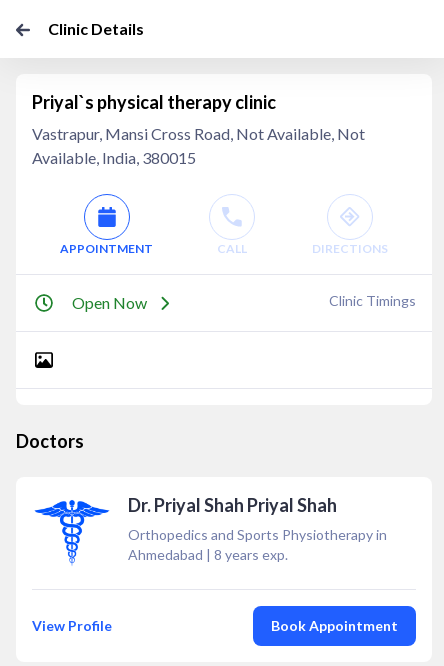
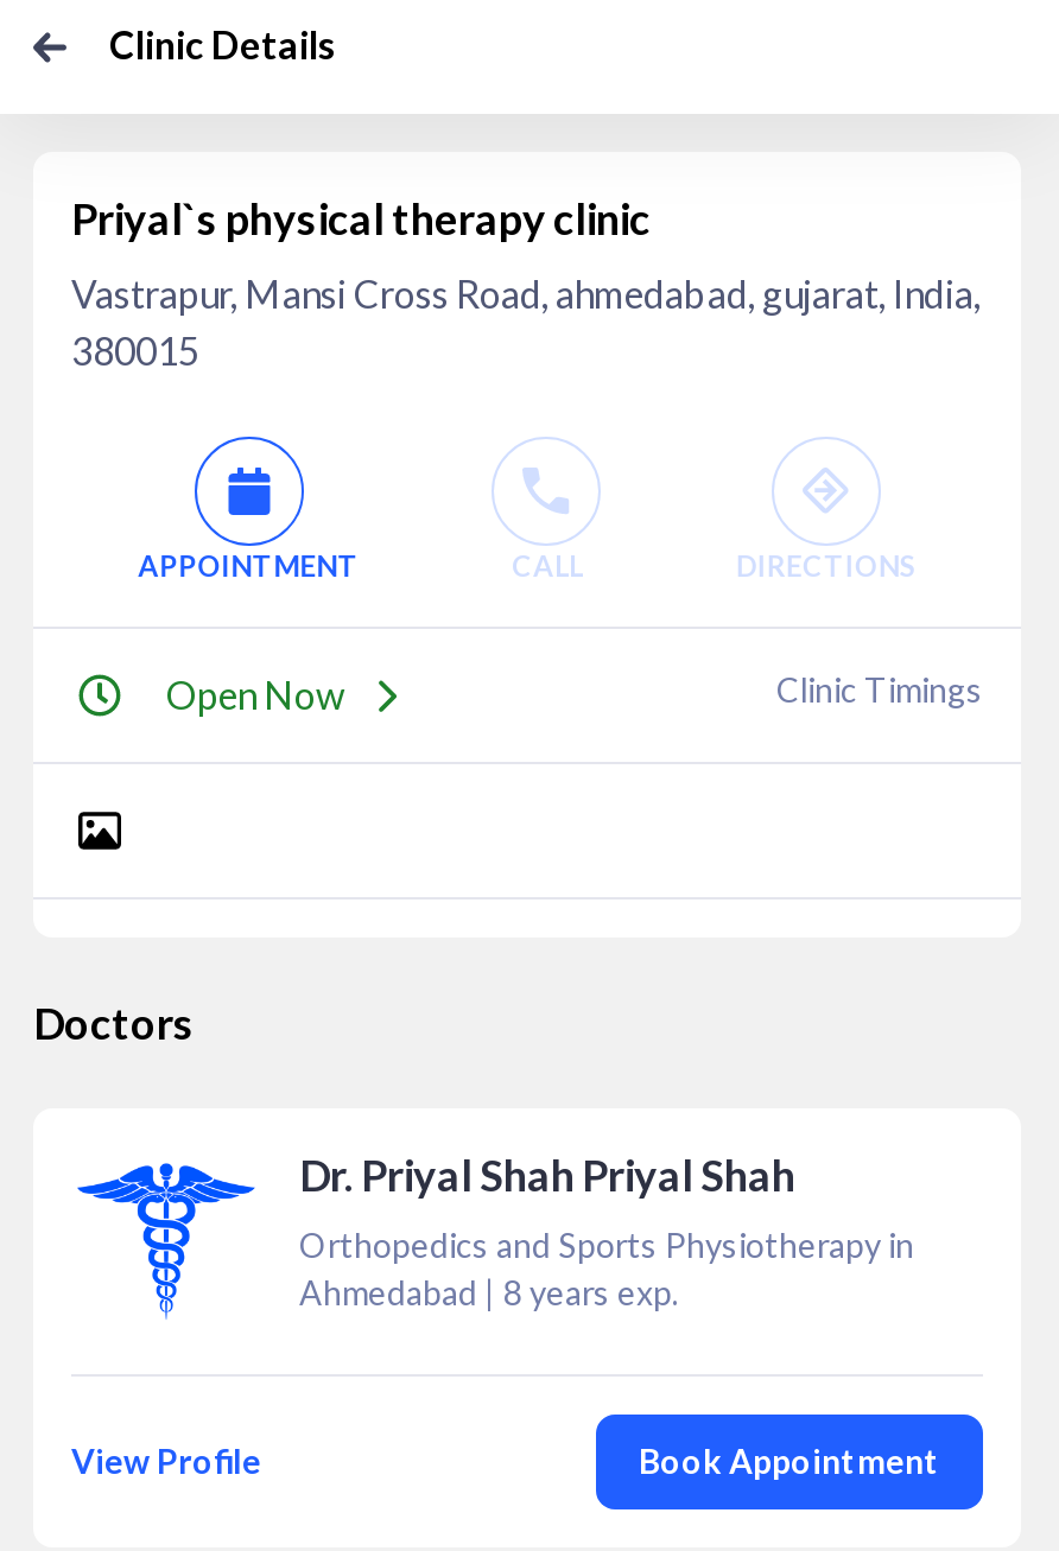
[32,124,365,167] Vastrapur, Mansi Cross Road, Not Available, Not | Available, India, 380015 -> [71,271,981,373] Vastrapur, Mansi Cross Road, ahmedabad, gujarat, India, | 380015

